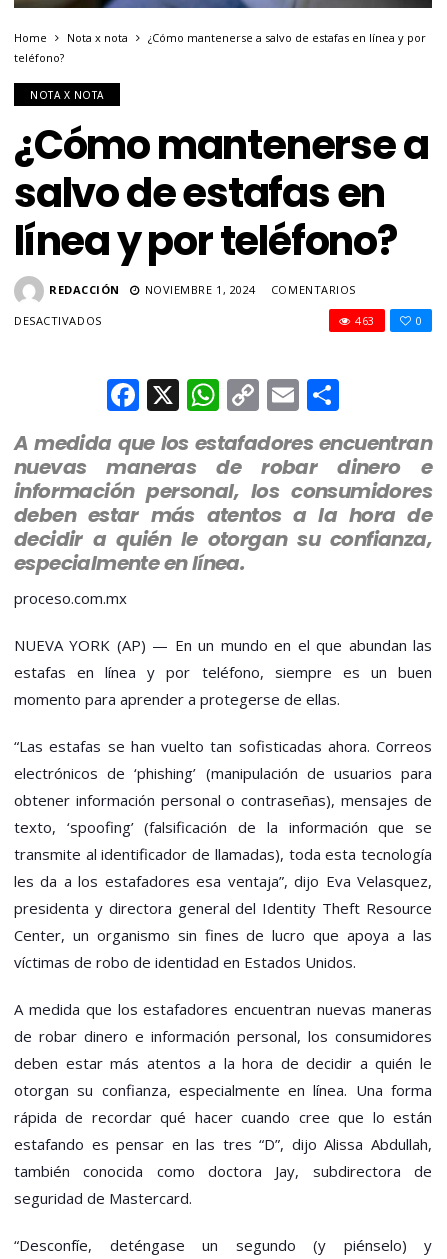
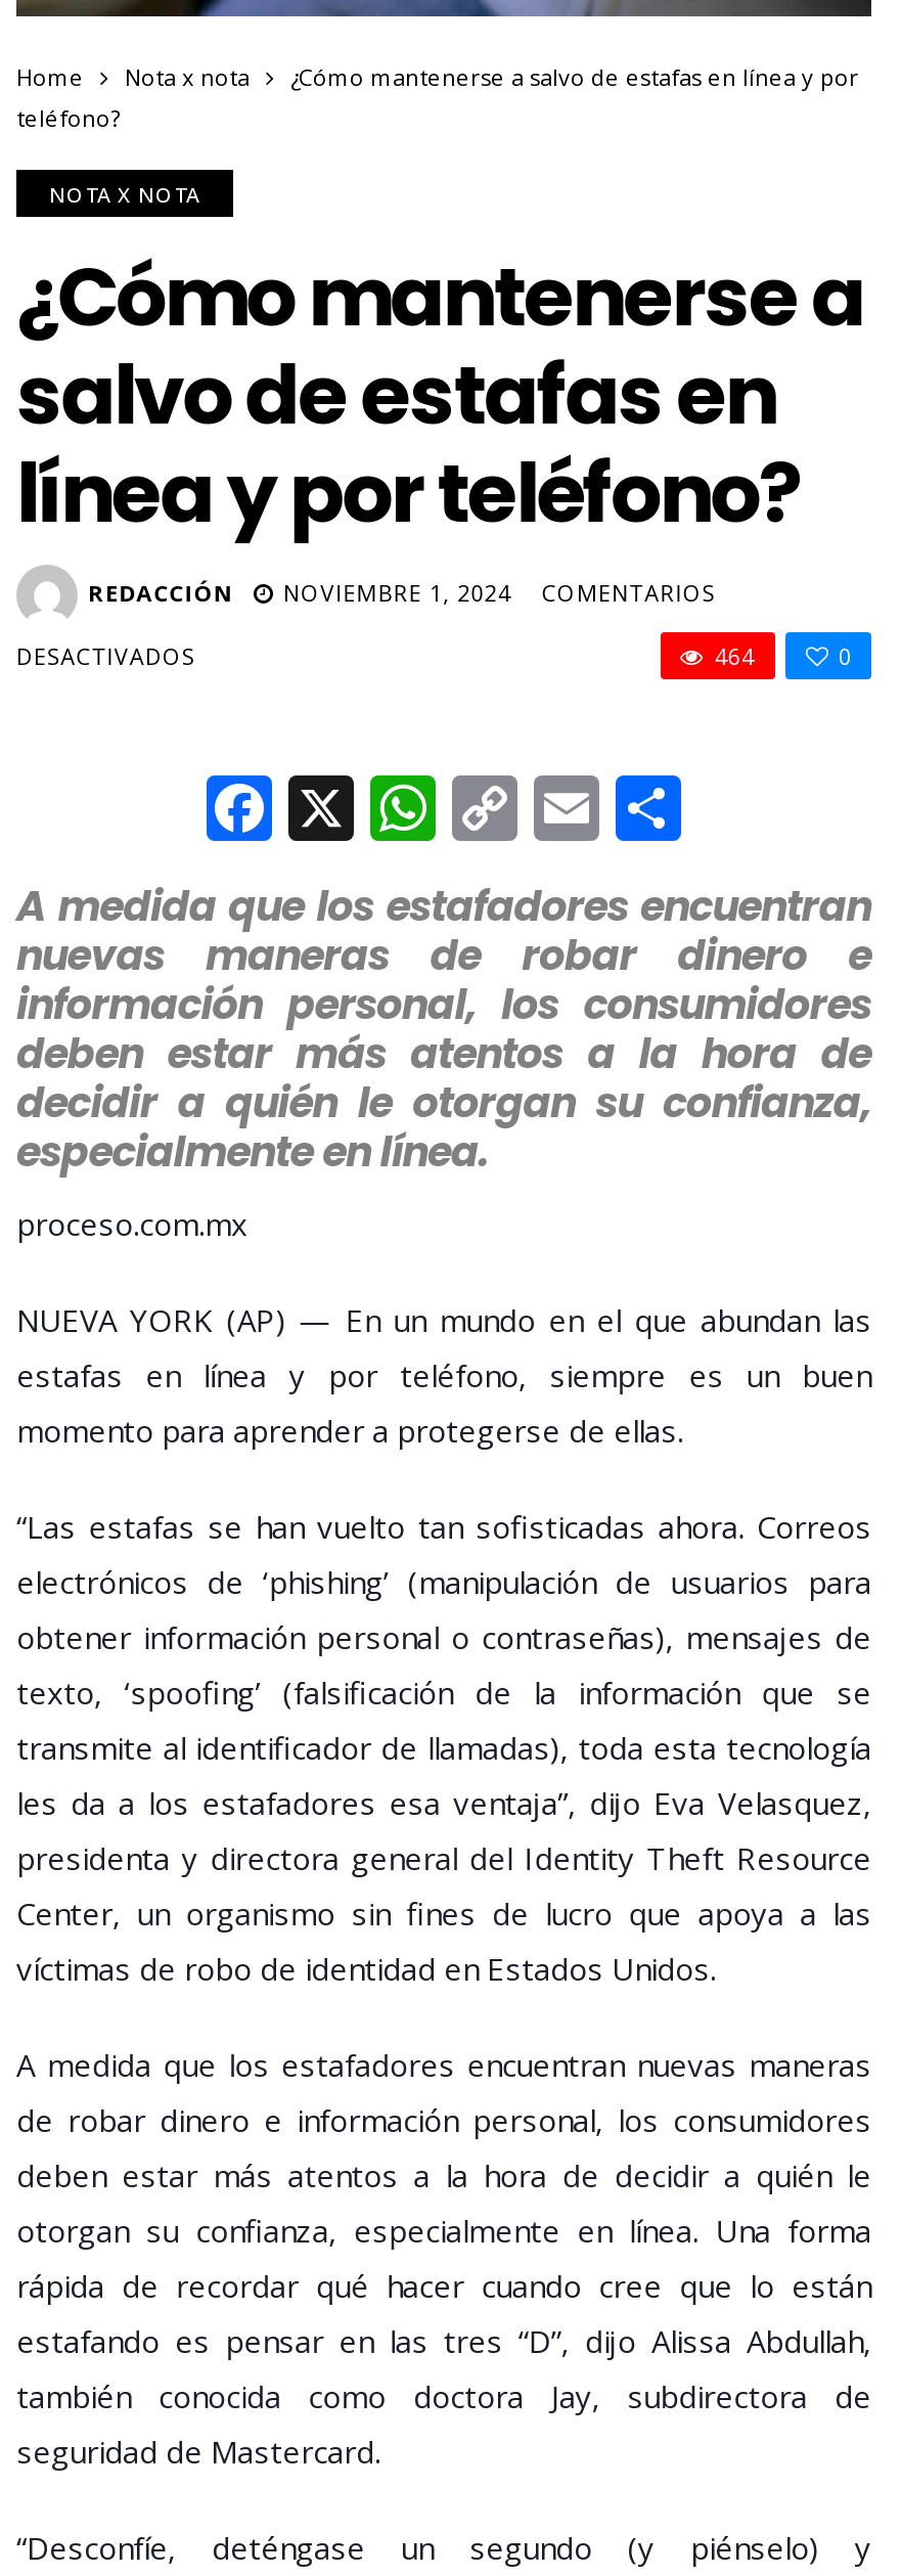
[355,313,375,328] 463 -> [714,641,755,672] 464

